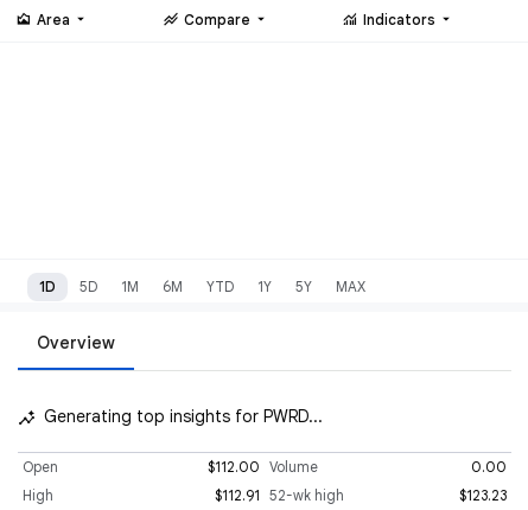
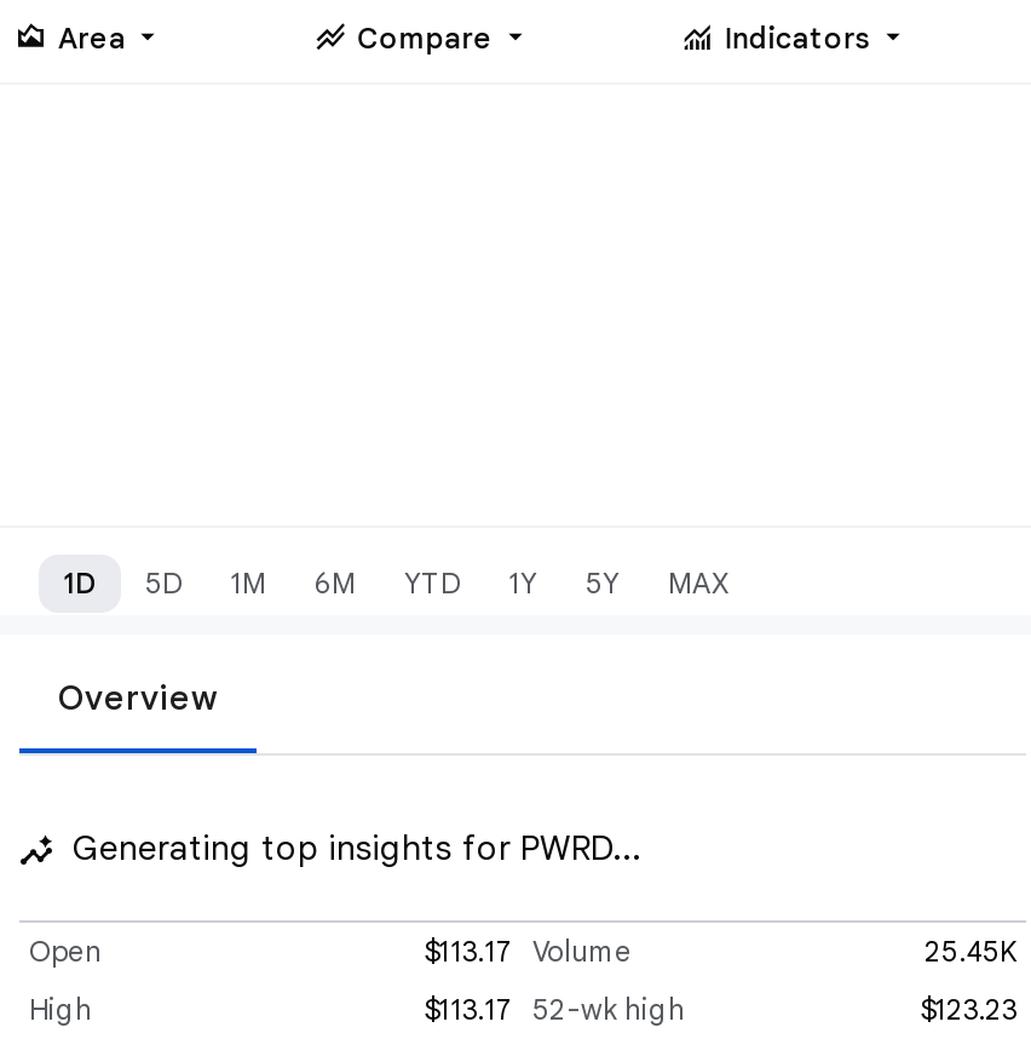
[208,458,318,476] $112.00 Volume -> [424,932,632,969] $113.17 Volume
[471,458,507,476] 0.00 -> [925,932,1016,969] 25.45K
[215,486,344,504] $112.91 52-wk high -> [424,991,685,1027] $113.17 52-wk high

